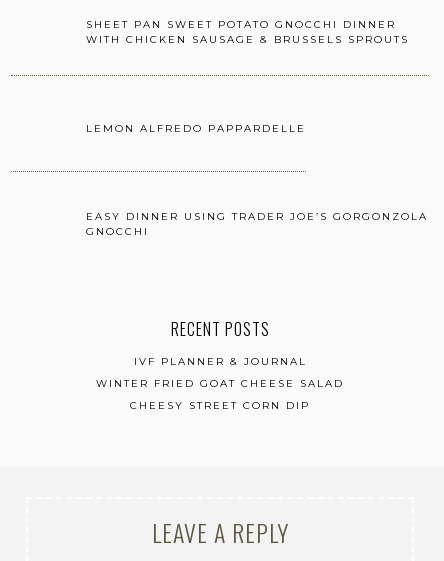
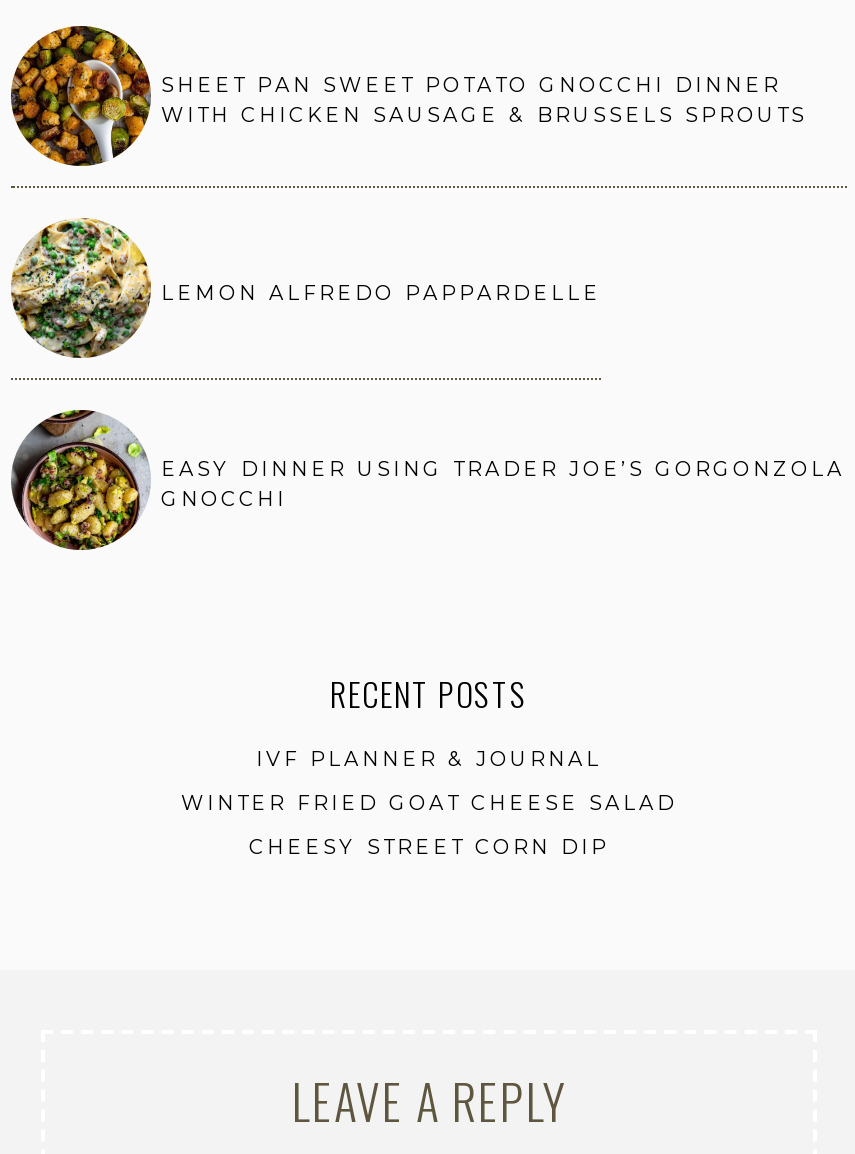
none -> [9,24,153,168] [image]
none -> [9,216,153,360] [image]
none -> [9,408,151,552] [image]

